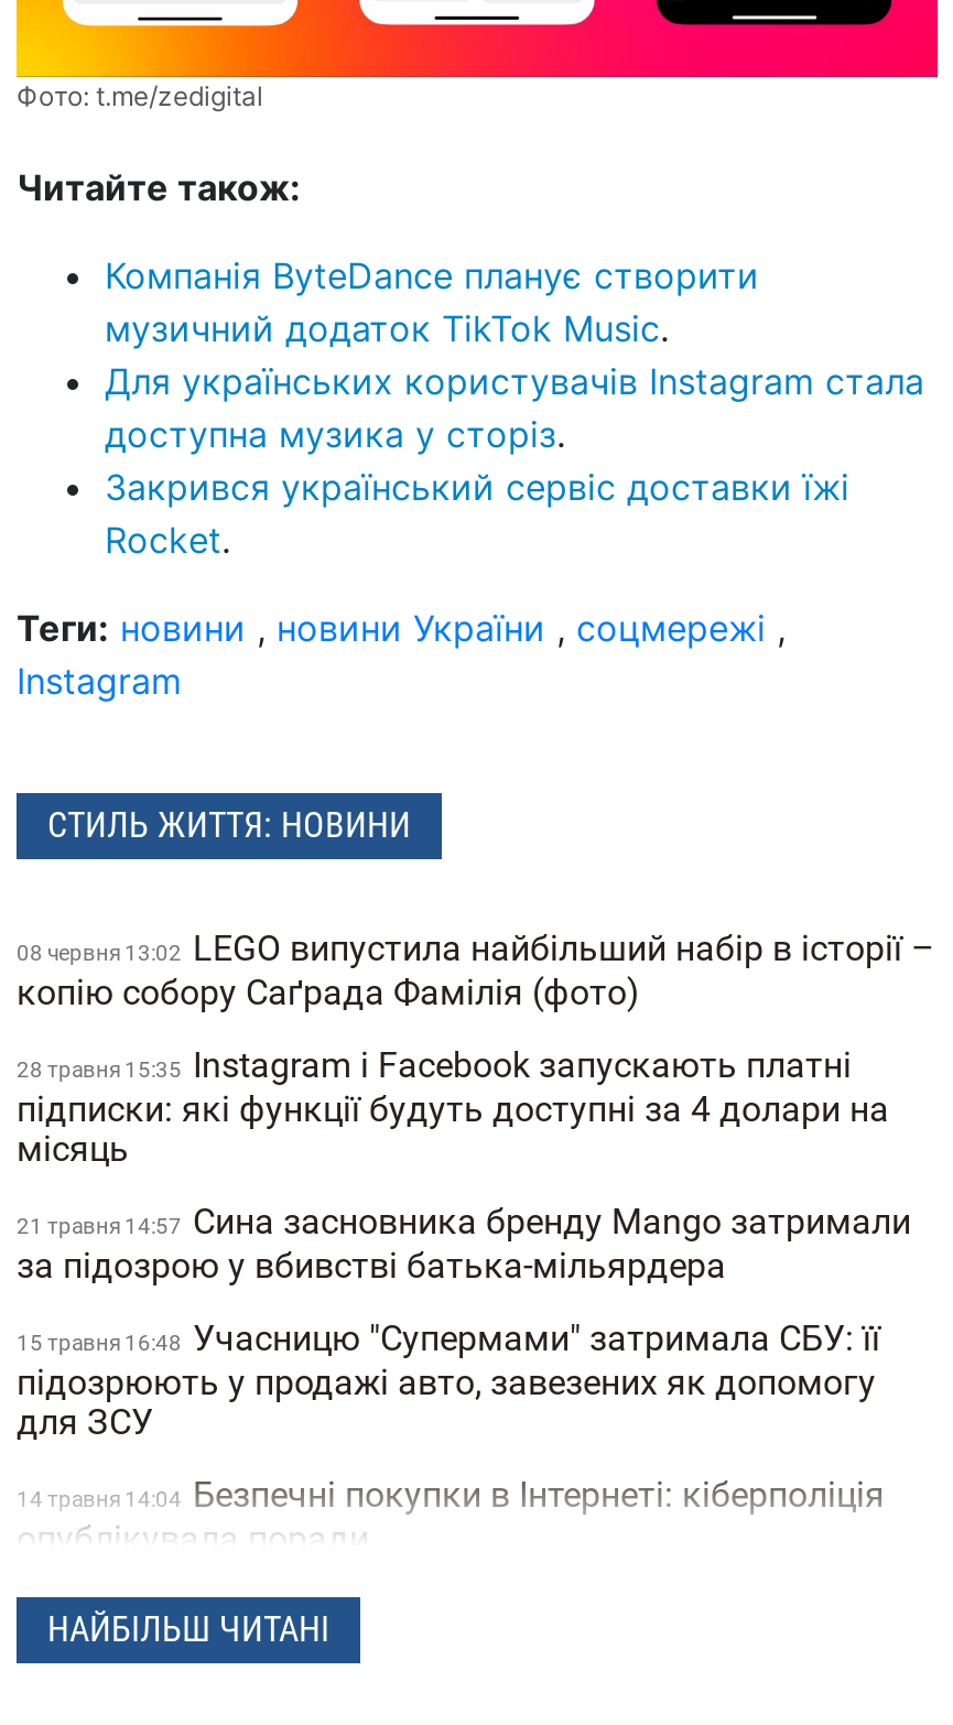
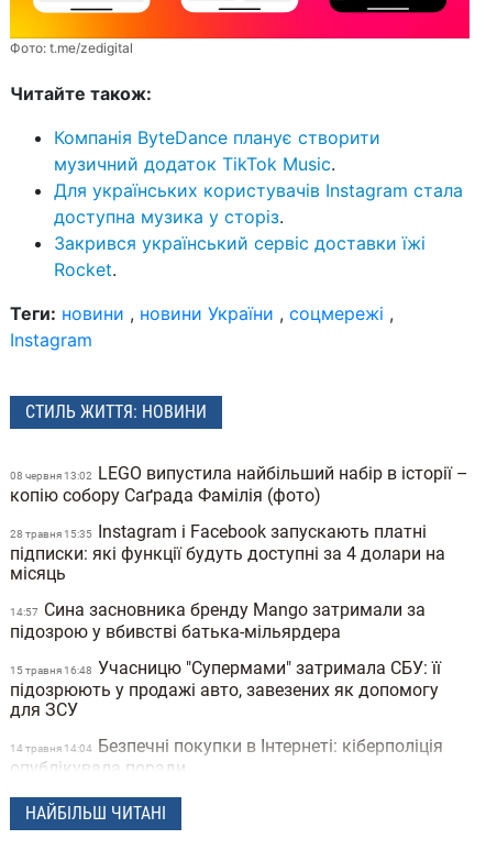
[17,1201,911,1287] 21 травня 14:57 Сина засновника бренду Mango затримали | за підозрою у вбивстві батька-мільярдера -> [10,599,426,642] 14:57 Сина засновника бренду Mango затримали за | підозрою у вбивстві батька-мільярдера

